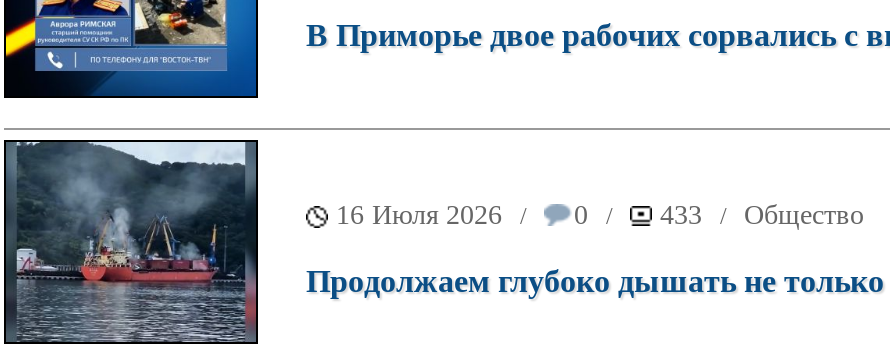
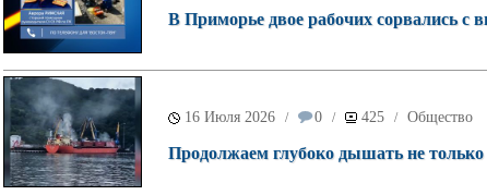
[336,200,864,230] 16 Июля 2026 / 0 / 433 / Общество -> [185,109,473,125] 16 Июля 2026 / 0 / 425 / Общество

